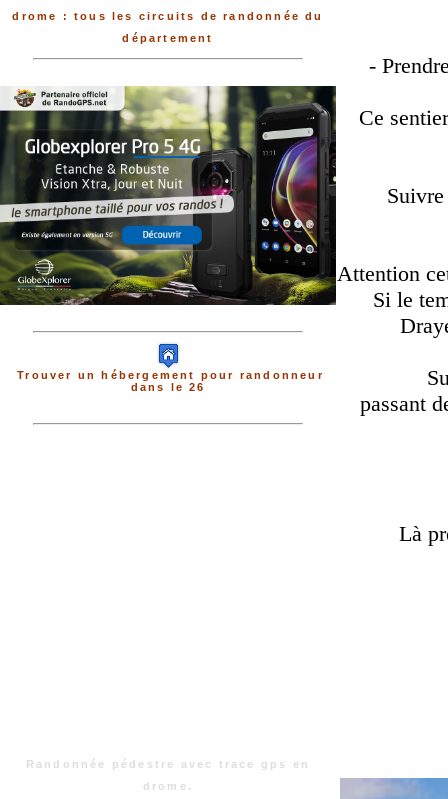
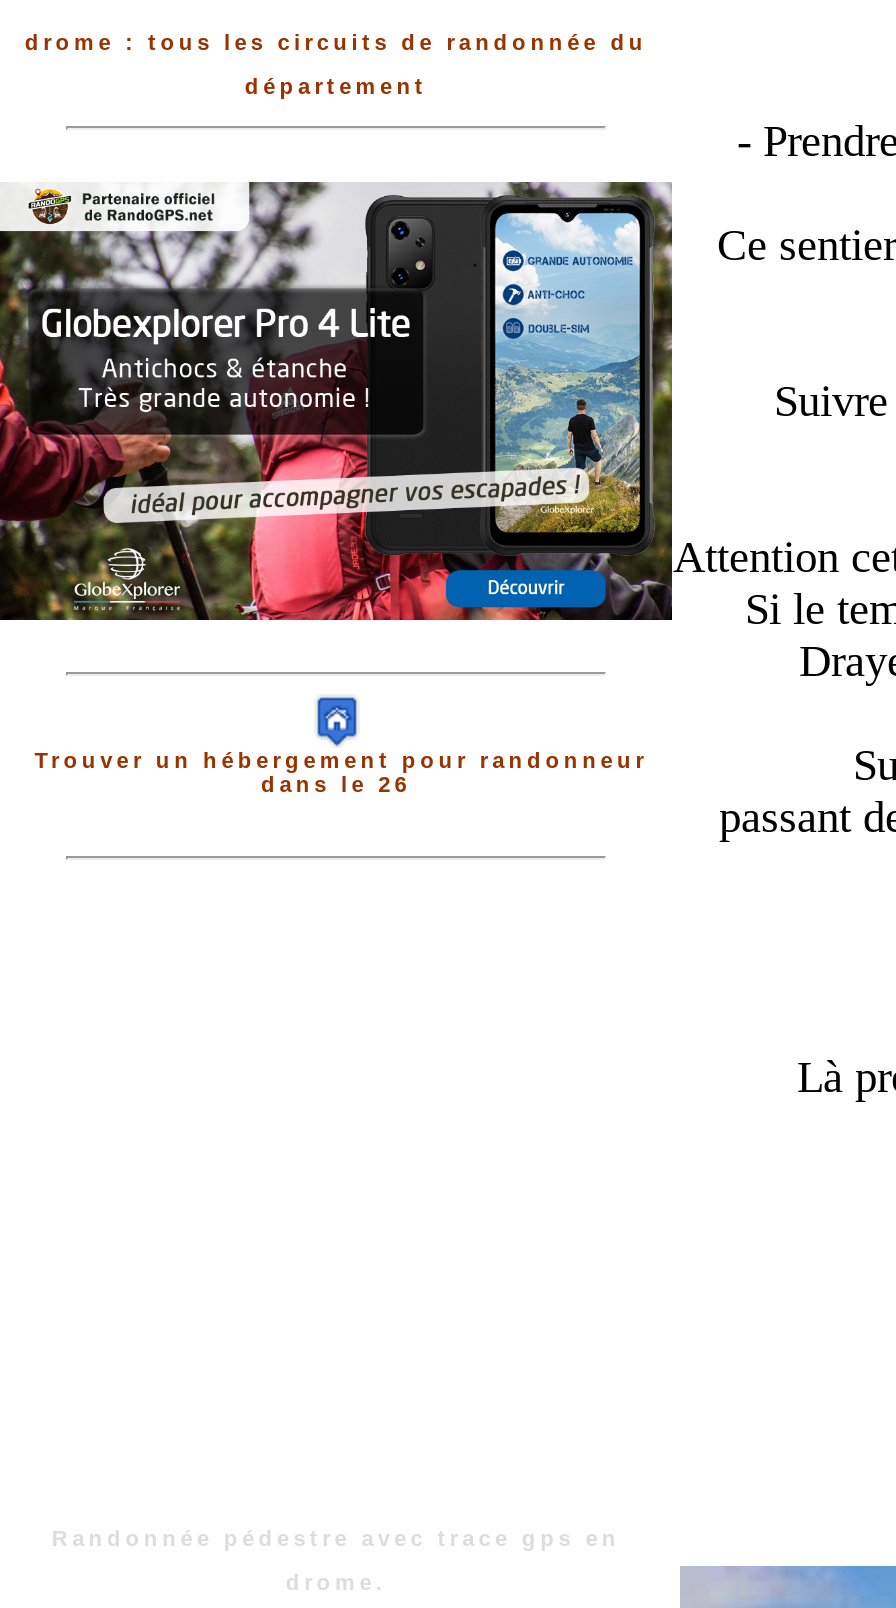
[3,85,337,306] [image] -> [6,180,674,622] [image]

